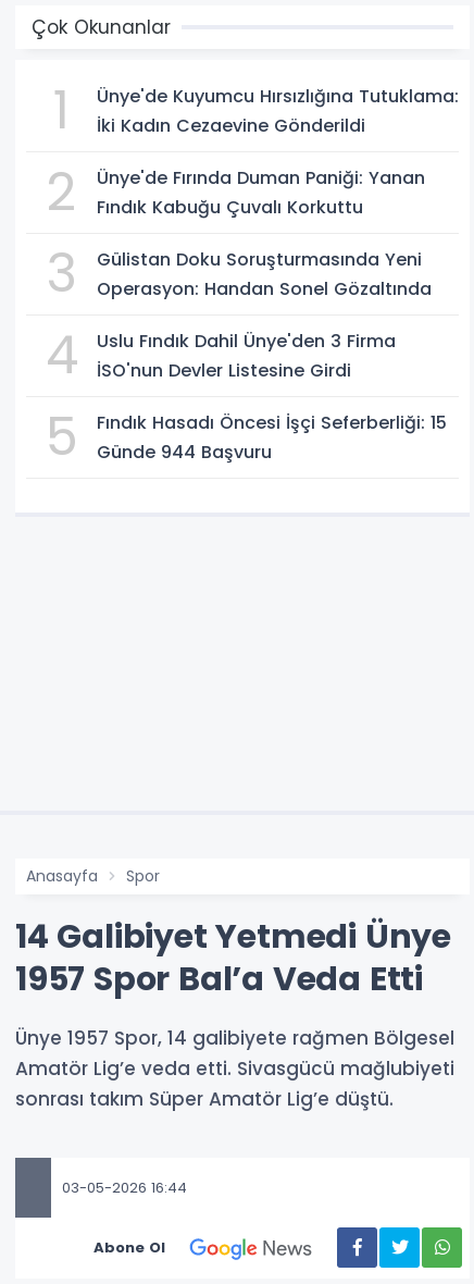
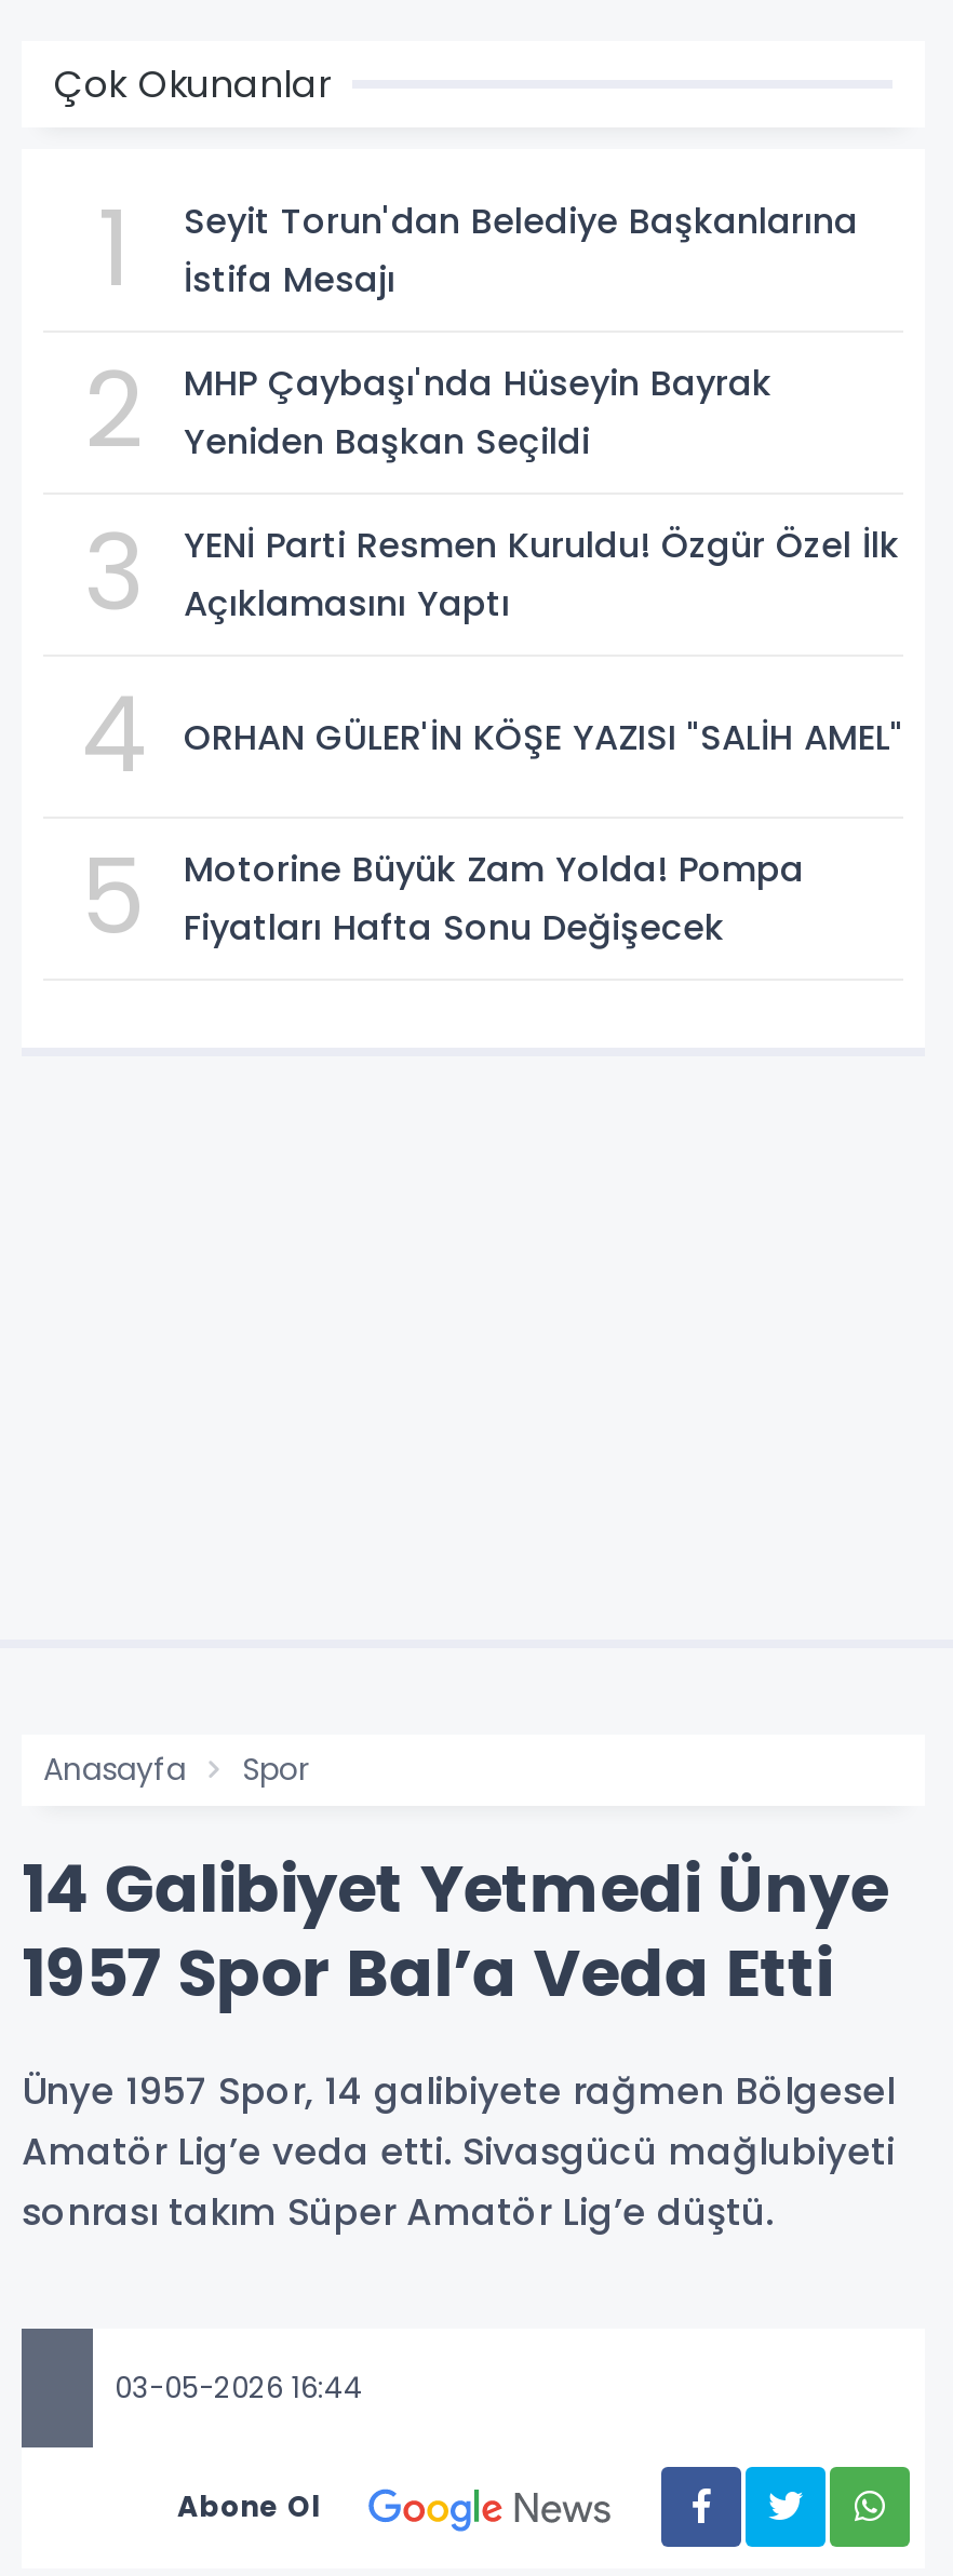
[97,84,459,138] Ünye'de Kuyumcu Hırsızlığına Tutuklama: | İki Kadın Cezaevine Gönderildi -> [184,197,858,305] Seyit Torun'dan Belediye Başkanlarına | İstifa Mesajı
[97,166,425,220] Ünye'de Fırında Duman Paniği: Yanan | Fındık Kabuğu Çuvalı Korkuttu -> [184,359,771,467] MHP Çaybaşı'nda Hüseyin Bayrak | Yeniden Başkan Seçildi
[97,247,432,302] Gülistan Doku Soruşturmasında Yeni | Operasyon: Handan Sonel Gözaltında -> [184,521,899,629] YENİ Parti Resmen Kuruldu! Özgür Özel İlk | Açıklamasını Yaptı
[97,329,396,383] Uslu Fındık Dahil Ünye'den 3 Firma | İSO'nun Devler Listesine Girdi -> [184,712,903,762] ORHAN GÜLER'İN KÖŞE YAZISI "SALİH AMEL"
[97,410,447,465] Fındık Hasadı Öncesi İşçi Seferberliği: 15 | Günde 944 Başvuru -> [184,845,804,953] Motorine Büyük Zam Yolda! Pompa | Fiyatları Hafta Sonu Değişecek

